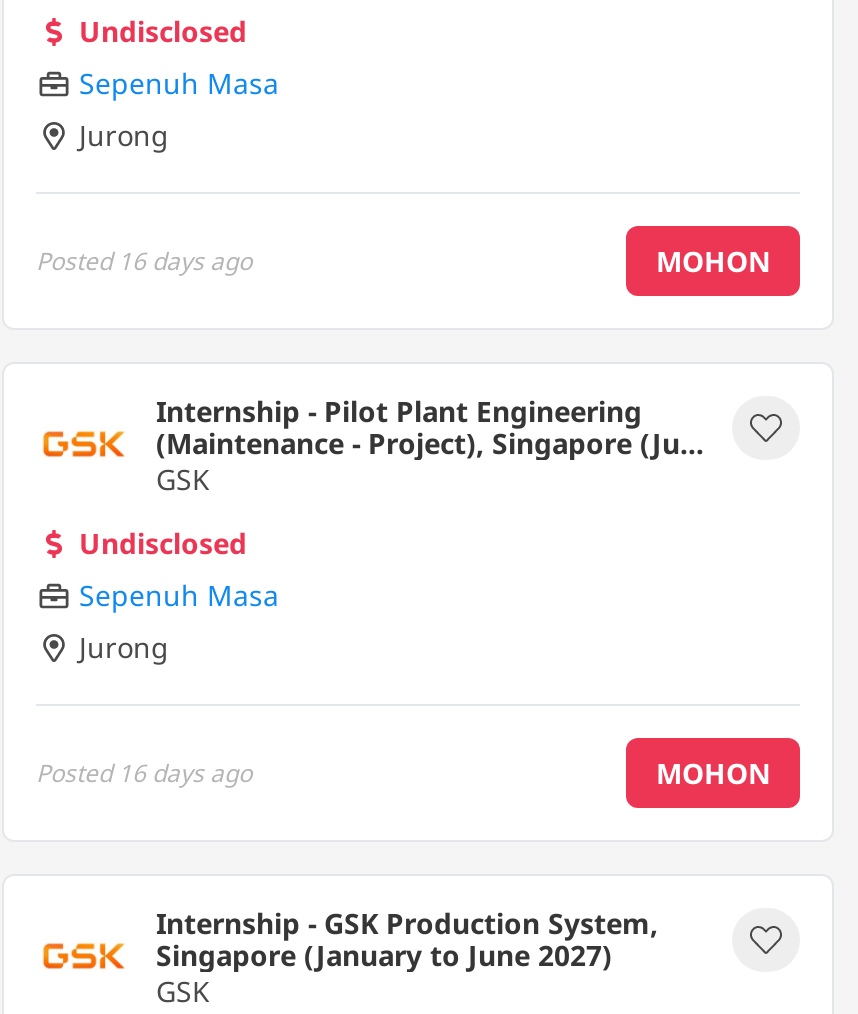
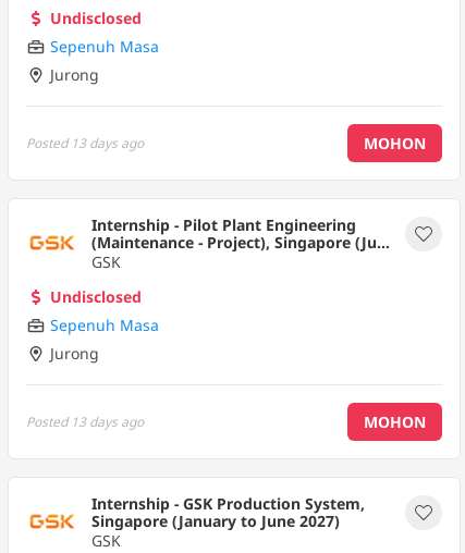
[36,243,252,277] Posted 16 days ago -> [26,133,144,152] Posted 13 days ago
[36,755,252,789] Posted 16 days ago -> [26,412,144,431] Posted 13 days ago

